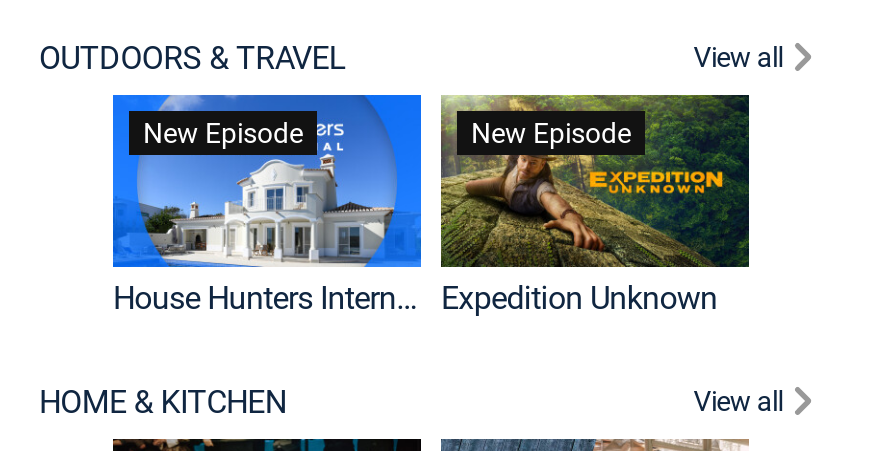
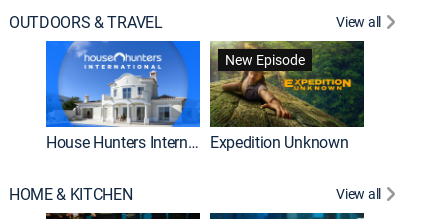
[143,112,303,150] New Episode -> none

